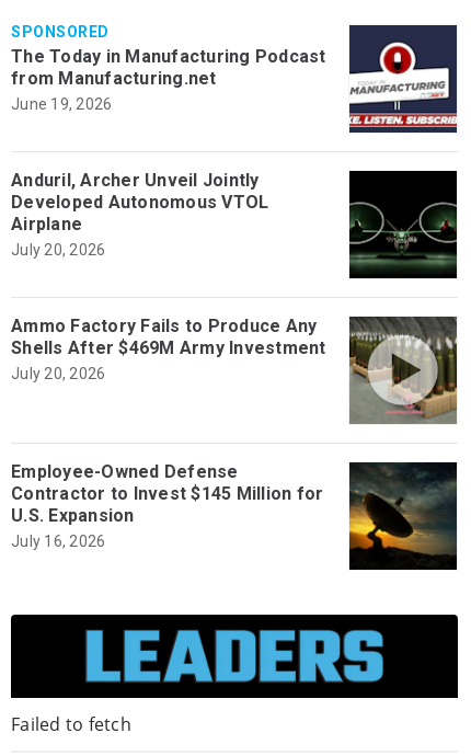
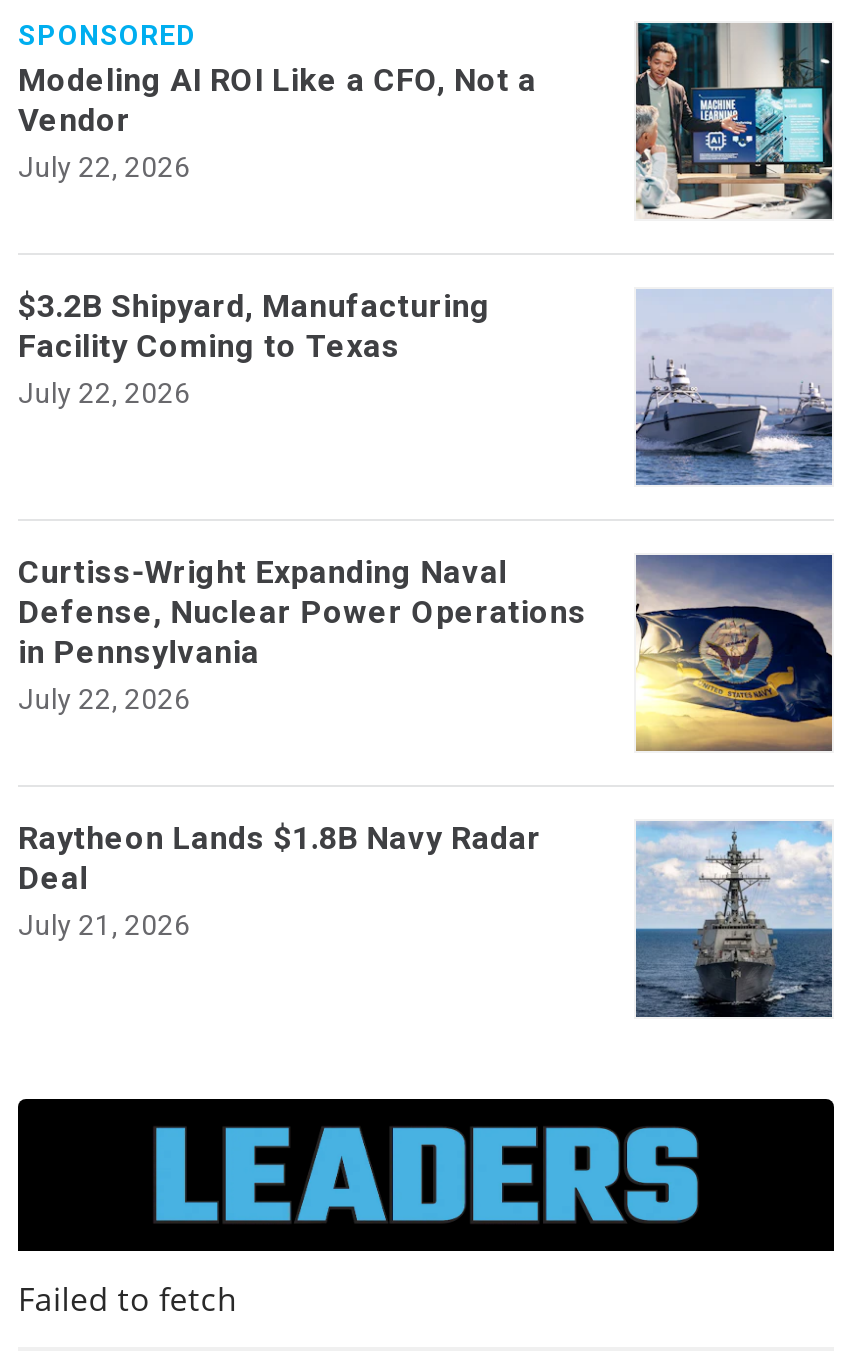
[348,25,458,134] [image] -> [634,23,834,219] [image]
[11,45,326,112] The Today in Manufacturing Podcast | from Manufacturing.net | June 19, 2026 -> [18,60,536,182] Modeling AI ROI Like a CFO, Not a | Vendor | July 22, 2026
[11,169,269,258] Anduril, Archer Unveil Jointly | Developed Autonomous VTOL | Airplane | July 20, 2026 -> [18,286,490,408] $3.2B Shipyard, Manufacturing | Facility Coming to Texas | July 22, 2026
[348,170,458,279] [image] -> [634,289,834,487] [image]
[11,315,458,424] [image] | Ammo Factory Fails to Produce Any | Shells After $469M Army Investment | July 20, 2026 -> [18,552,834,751] [image] | Curtiss-Wright Expanding Naval | Defense, Nuclear Power Operations | in Pennsylvania | July 22, 2026
[11,461,323,549] Employee-Owned Defense | Contractor to Invest $145 Million for | U.S. Expansion | July 16, 2026 -> [18,818,542,940] Raytheon Lands $1.8B Navy Radar | Deal | July 21, 2026
[348,461,458,571] [image] -> [634,821,834,1019] [image]

